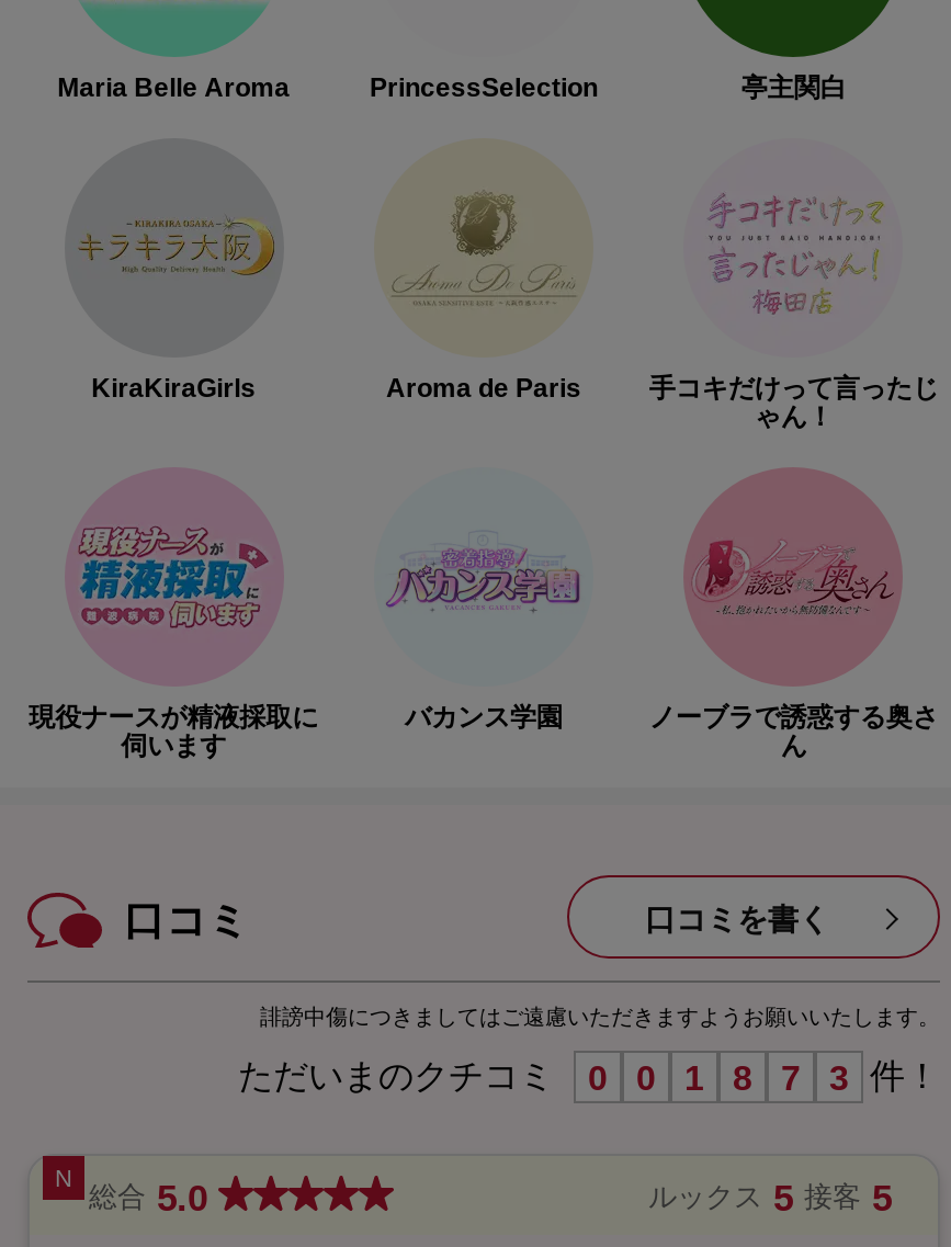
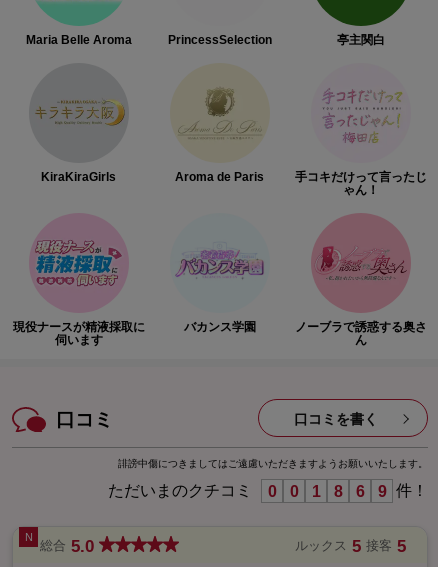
[781,1059,801,1096] 7 -> [355,483,364,500] 6
[829,1057,940,1096] 3 件！ -> [377,482,428,500] 9 件！

